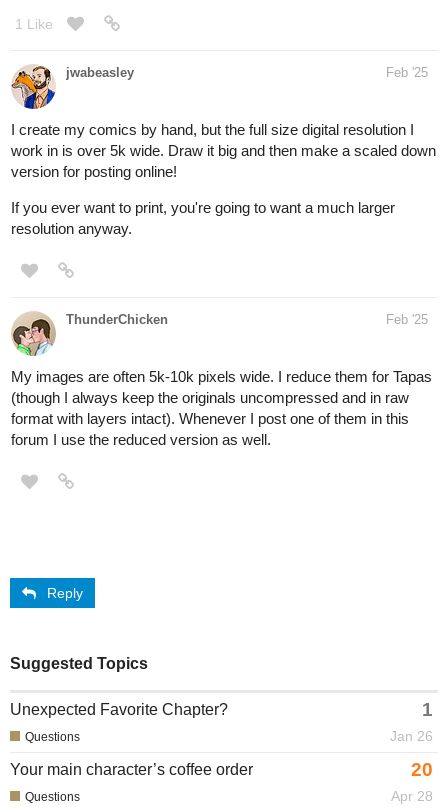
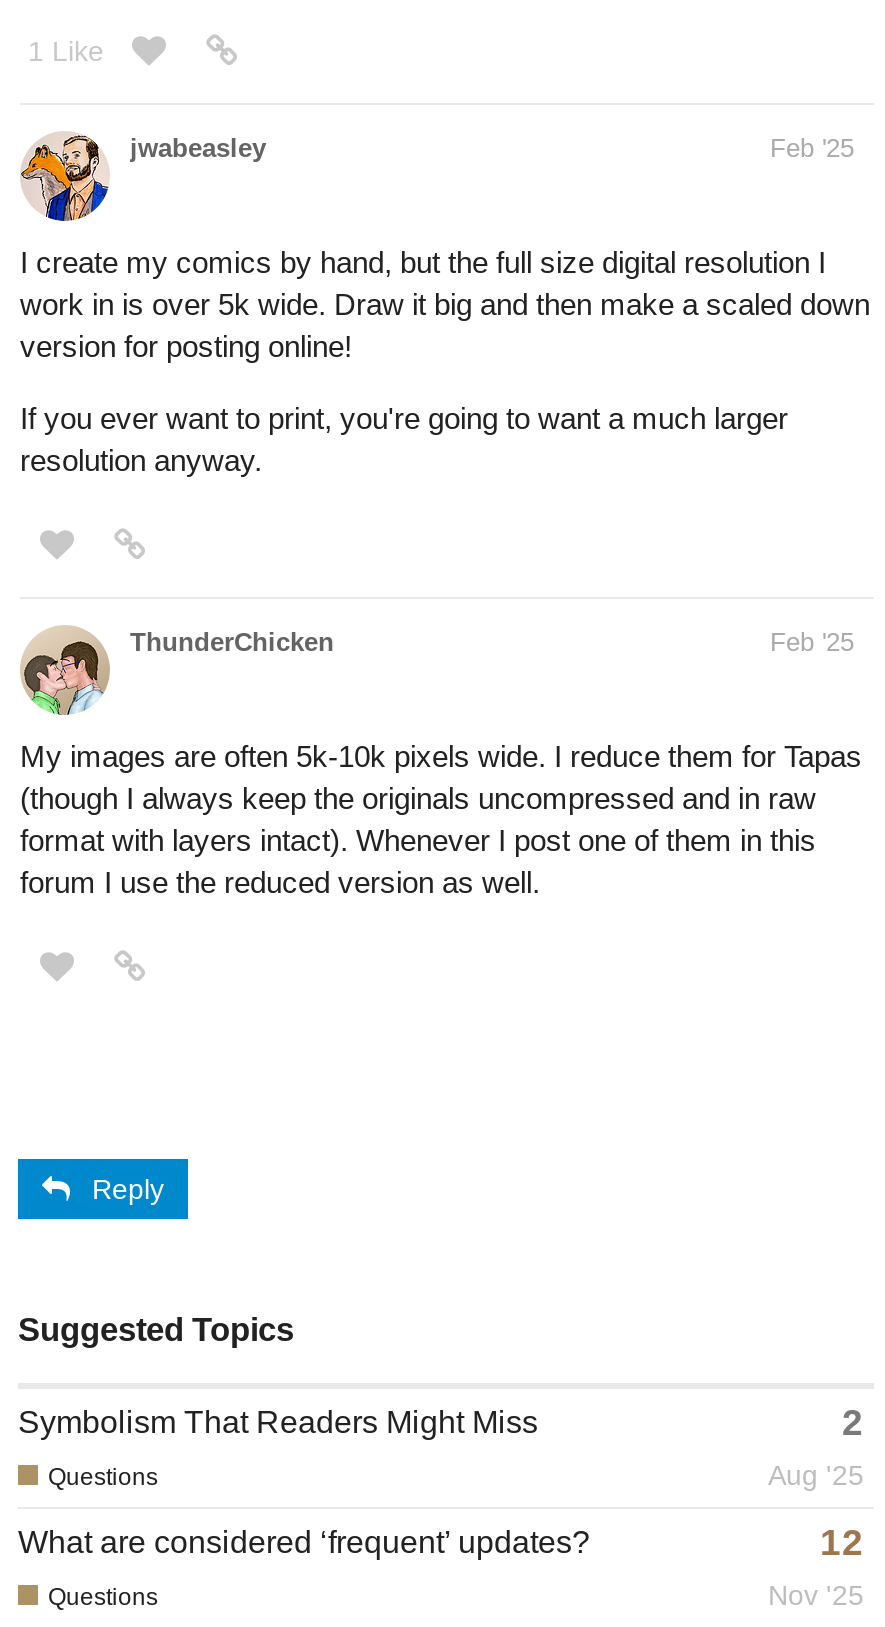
[10,699,433,744] Unexpected Favorite Chapter? | 1 | Jan 26 -> [18,1400,864,1490] Symbolism That Readers Might Miss | 2 | Aug '25
[10,759,433,804] Your main character’s coffee order | 20 | Apr 28 -> [18,1520,864,1610] What are considered ‘frequent’ updates? | 12 | Nov '25

